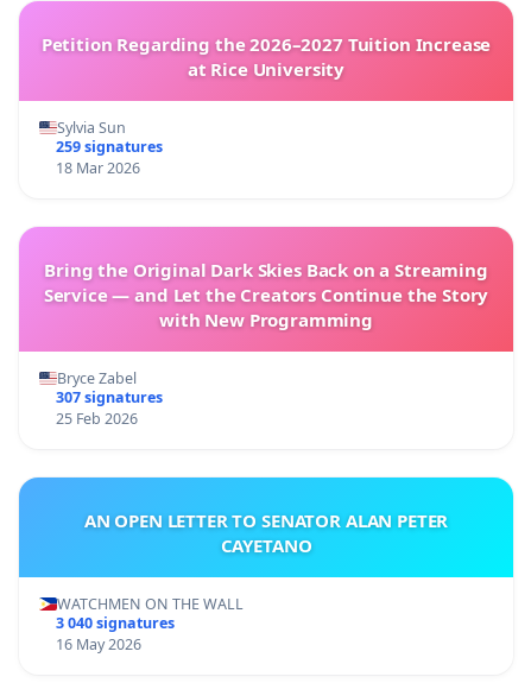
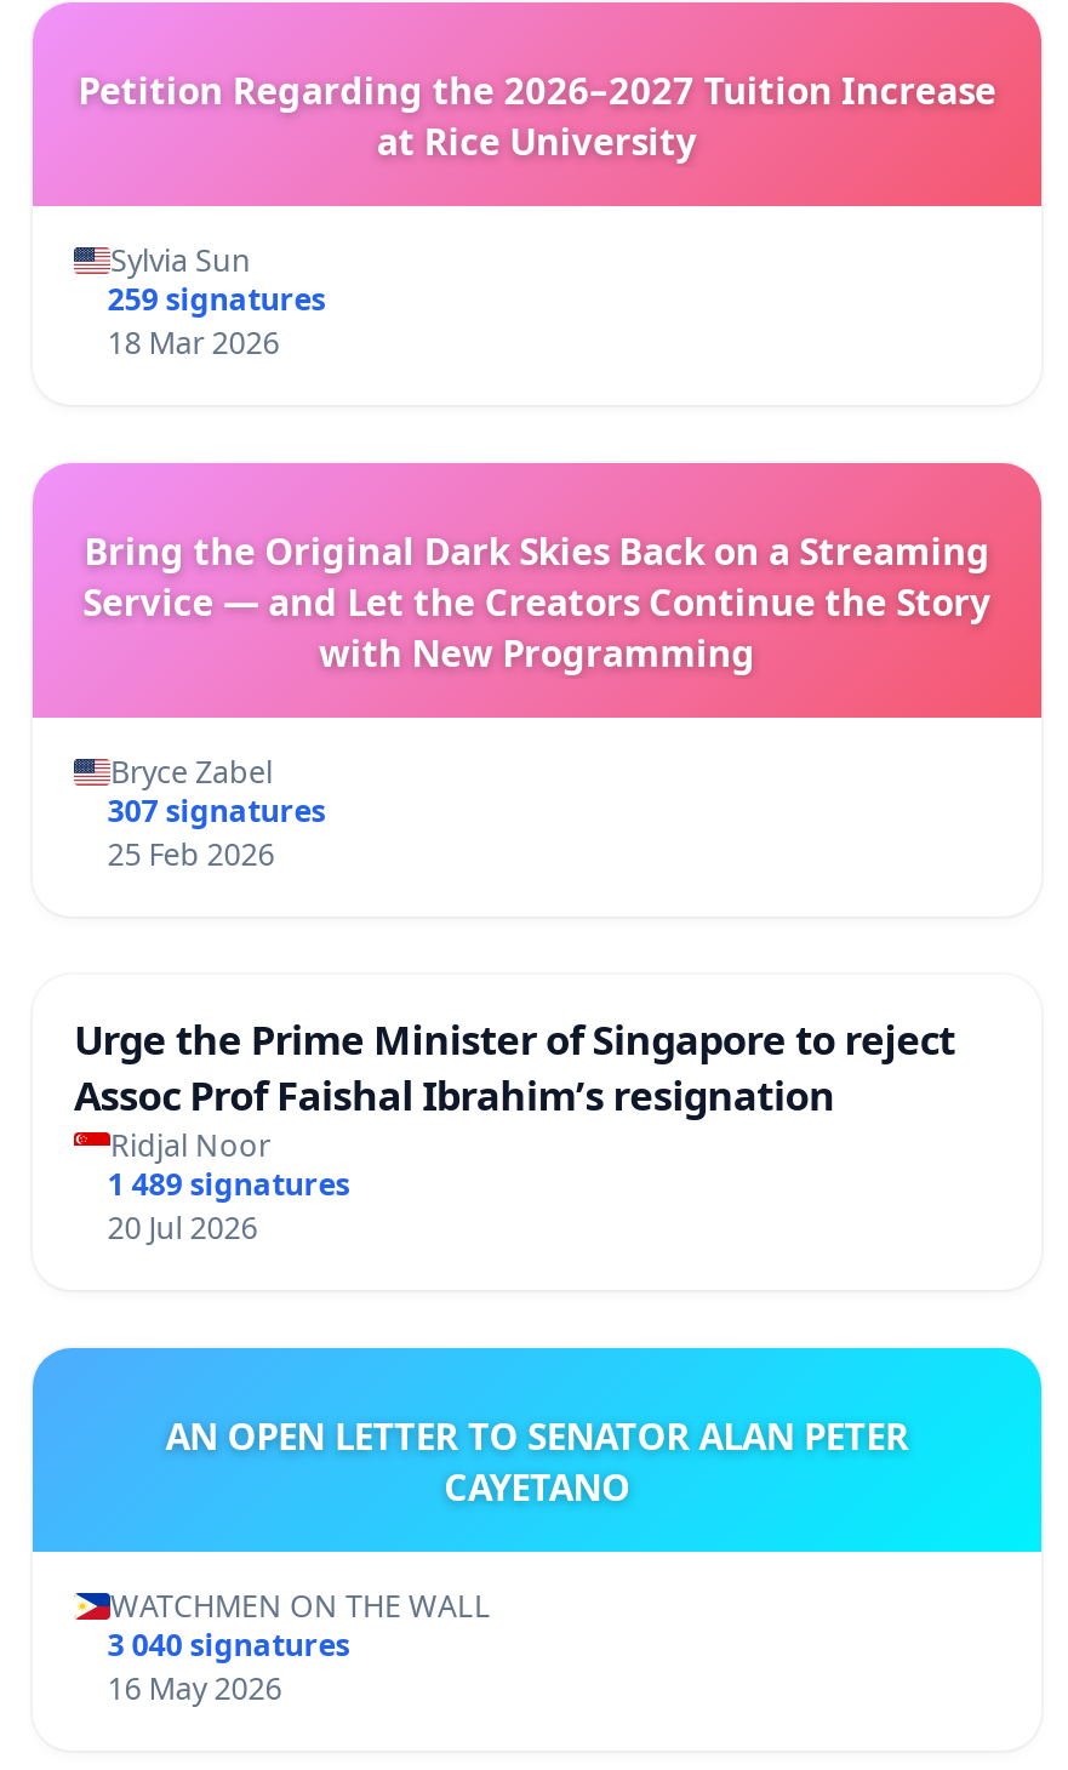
none -> [74,1011,955,1248] Urge the Prime Minister of Singapore to reject | Assoc Prof Faishal Ibrahim’s resignation | Ridjal Noor | 1 489 signatures | 20 Jul 2026

